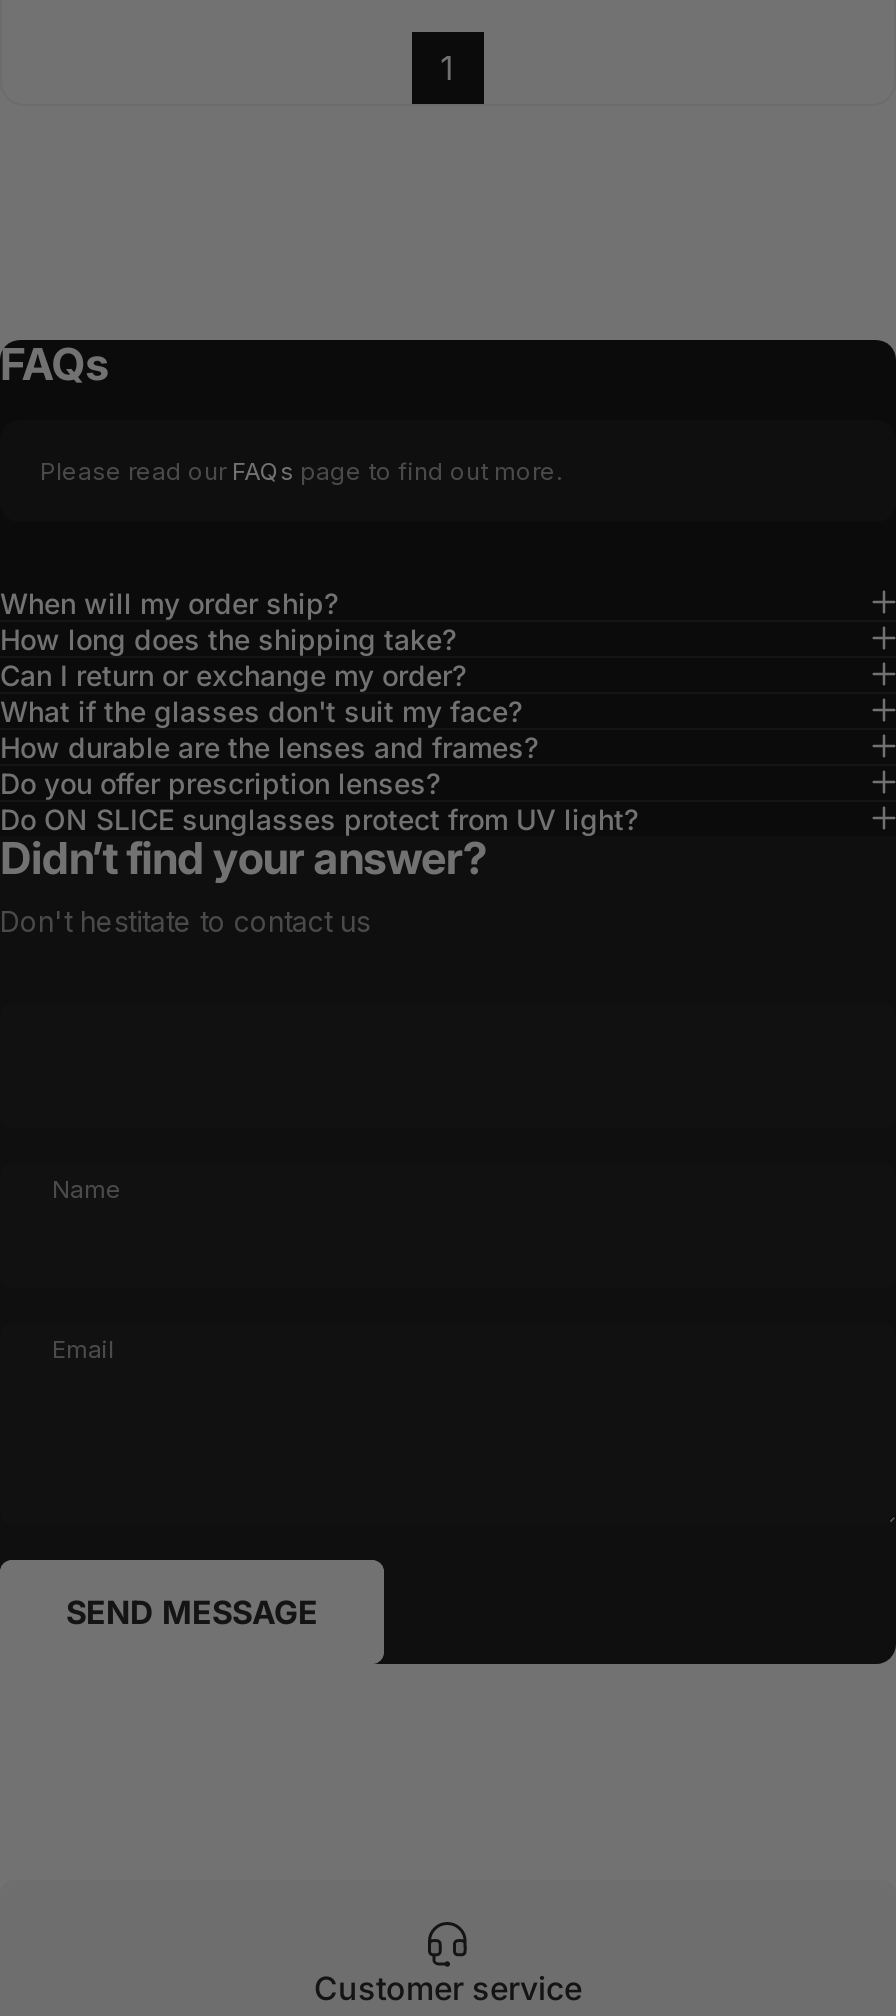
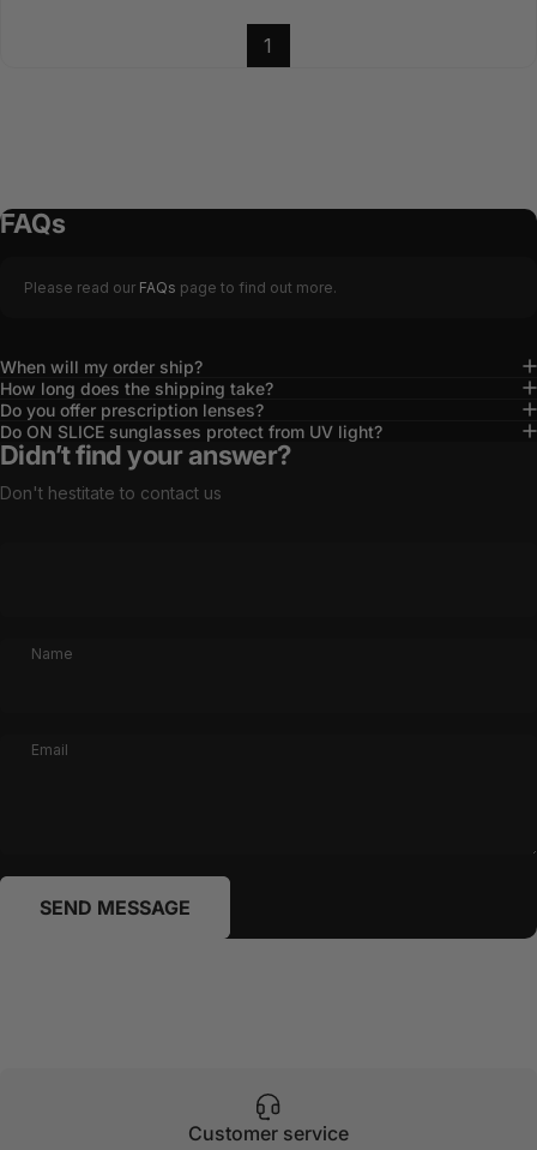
[0,658,538,764] Can I return or exchange my order? | What if the glasses don't suit my face? | How durable are the lenses and frames? -> none

